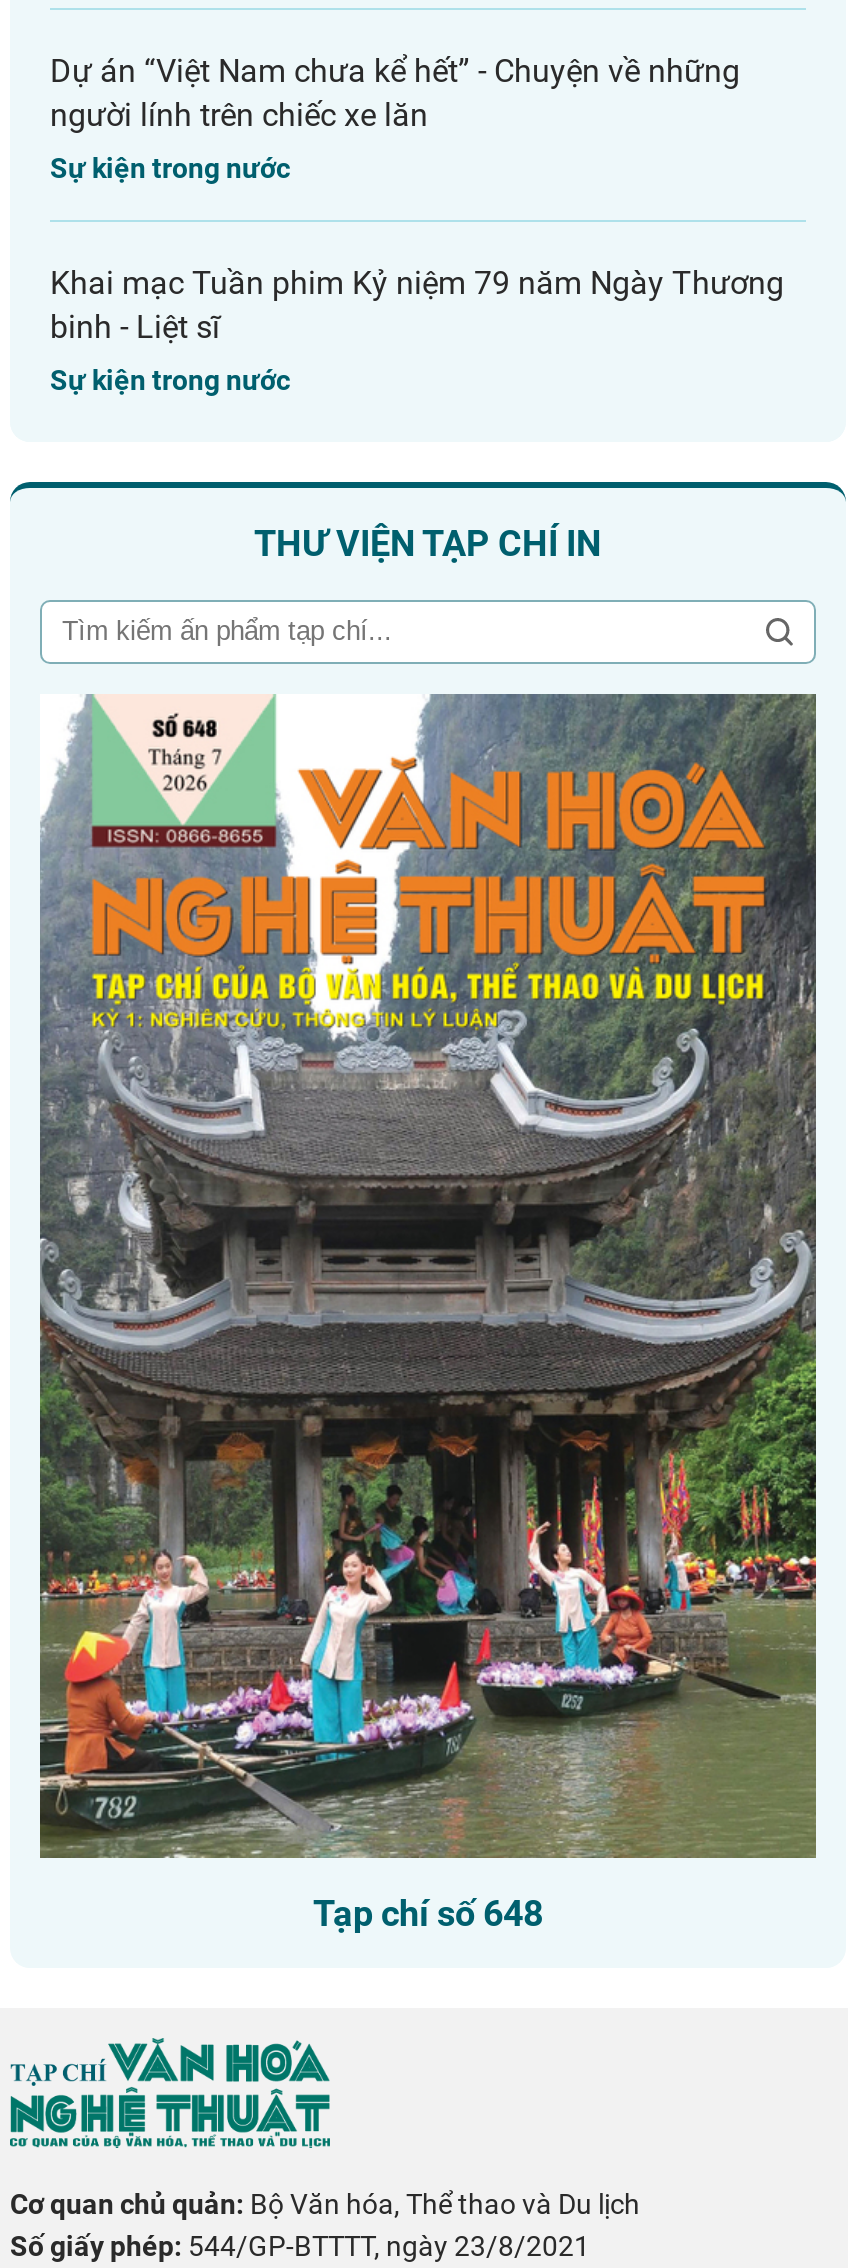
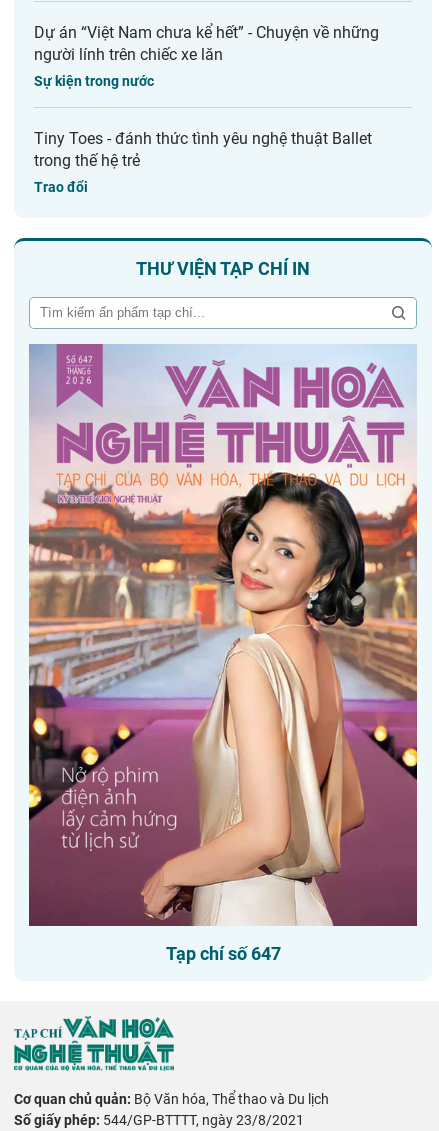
[50,264,784,346] Khai mạc Tuần phim Kỷ niệm 79 năm Ngày Thương | binh - Liệt sĩ -> [34,129,372,170] Tiny Toes - đánh thức tình yêu nghệ thuật Ballet | trong thế hệ trẻ
[50,364,290,396] Sự kiện trong nước -> [34,179,88,195] Trao đổi
[38,692,818,1934] [image] | Tạp chí số 648 -> [28,343,418,964] [image] | Tạp chí số 647

